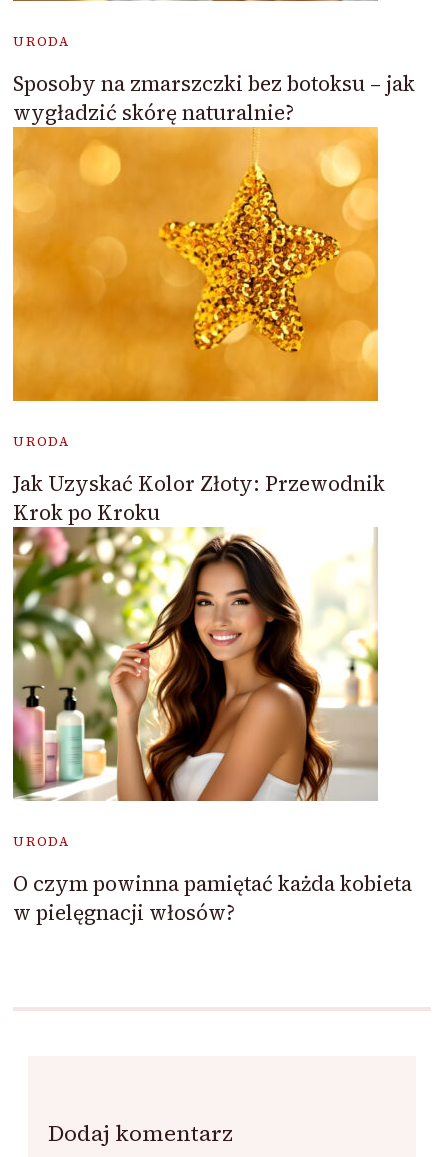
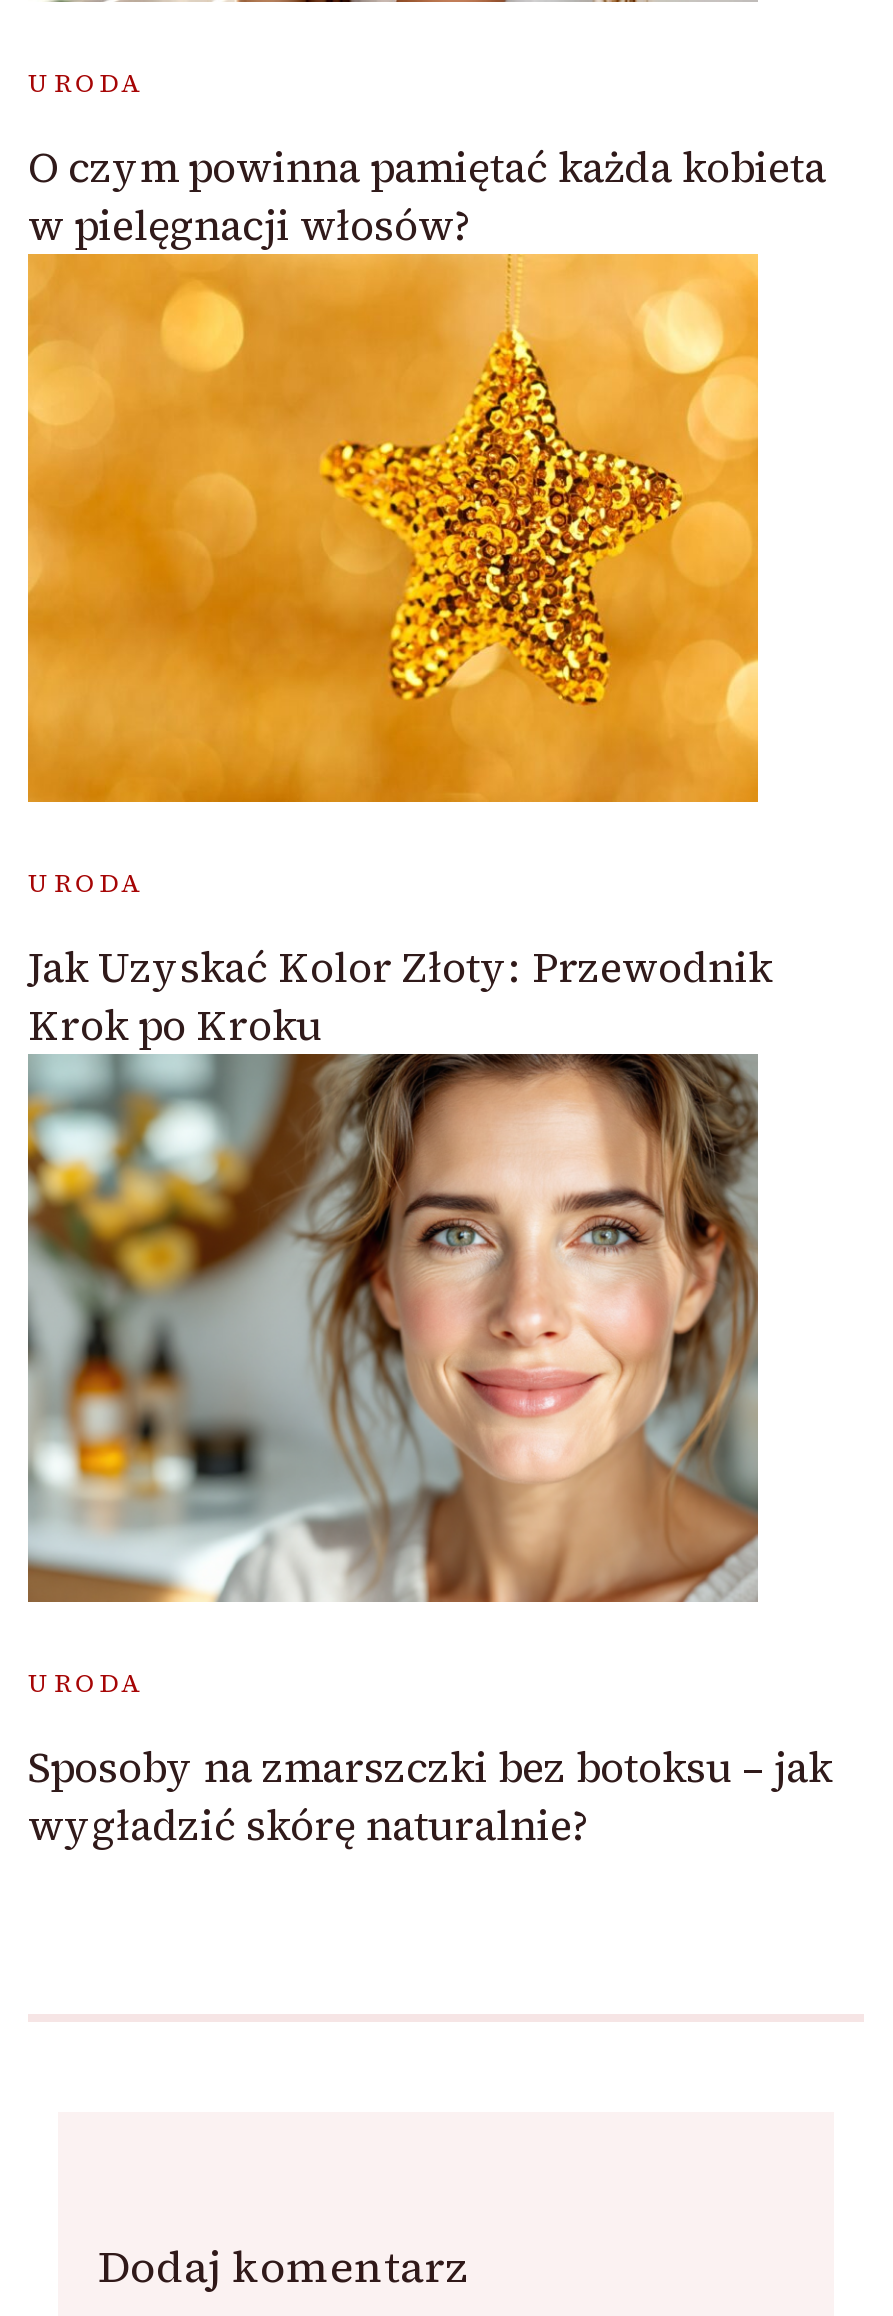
moved [13,69,415,127] -> [28,1738,832,1854]: Sposoby na zmarszczki bez botoksu – jak | wygładzić skórę naturalnie?
[12,526,379,802] [image] -> [28,1052,760,1604] [image]
moved [13,869,412,927] -> [28,139,826,255]: O czym powinna pamiętać każda kobieta | w pielęgnacji włosów?

